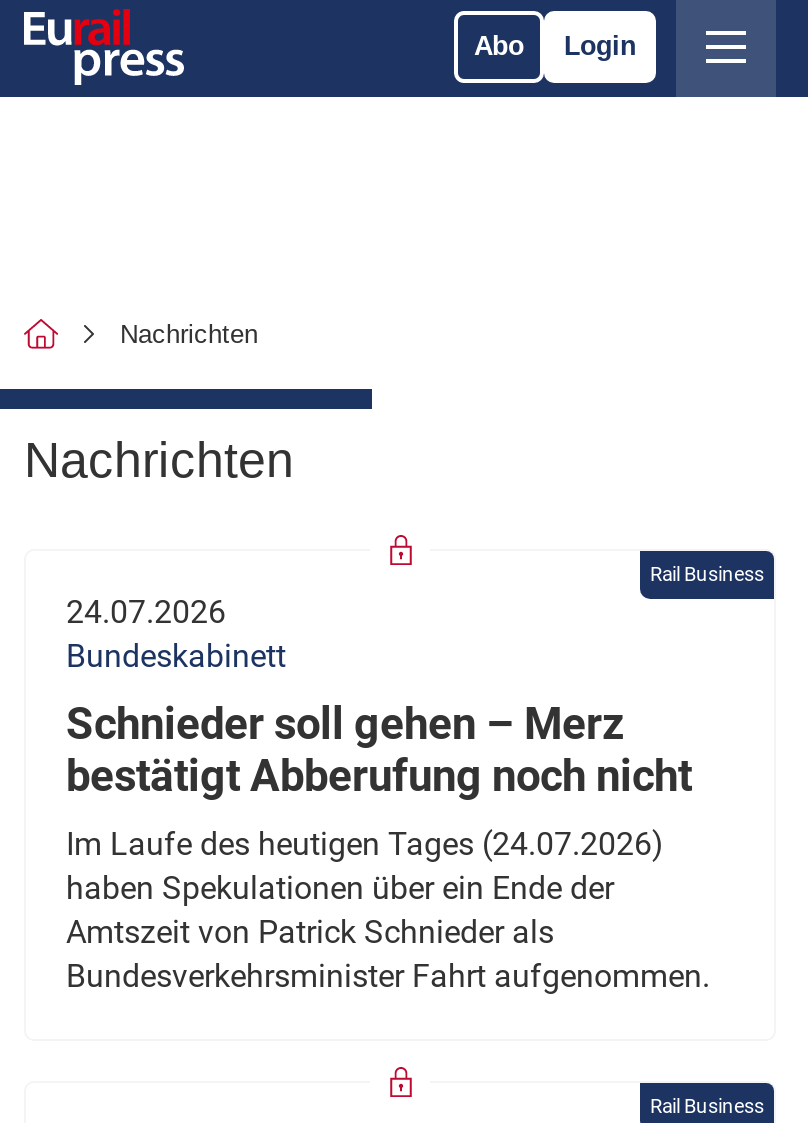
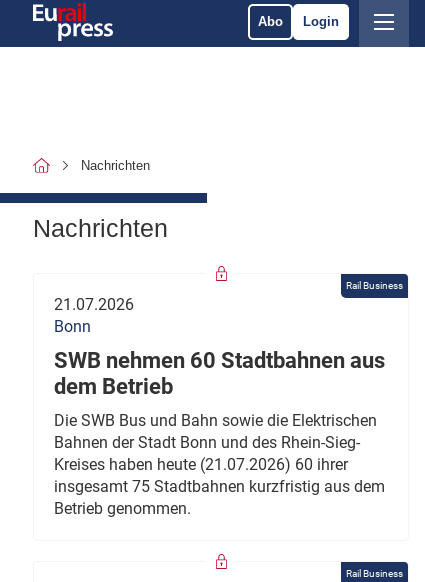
[66,593,286,675] 24.07.2026 | Bundeskabinett -> [54,295,134,336] 21.07.2026 | Bonn
[66,699,692,801] Schnieder soll gehen – Merz | bestätigt Abberufung noch nicht -> [54,348,385,399] SWB nehmen 60 Stadtbahnen aus | dem Betrieb
[66,825,710,995] Im Laufe des heutigen Tages (24.07.2026) | haben Spekulationen über ein Ende der | Amtszeit von Patrick Schnieder als | Bundesverkehrsminister Fahrt aufgenommen. -> [54,411,385,518] Die SWB Bus und Bahn sowie die Elektrischen | Bahnen der Stadt Bonn und des Rhein-Sieg- | Kreises haben heute (21.07.2026) 60 ihrer | insgesamt 75 Stadtbahnen kurzfristig aus dem | Betrieb genommen.

